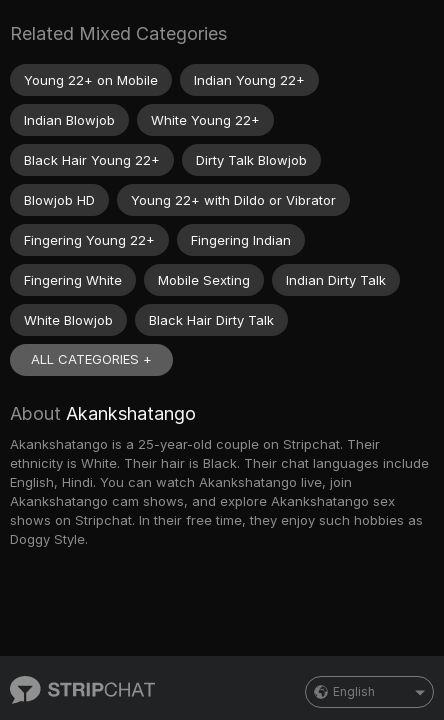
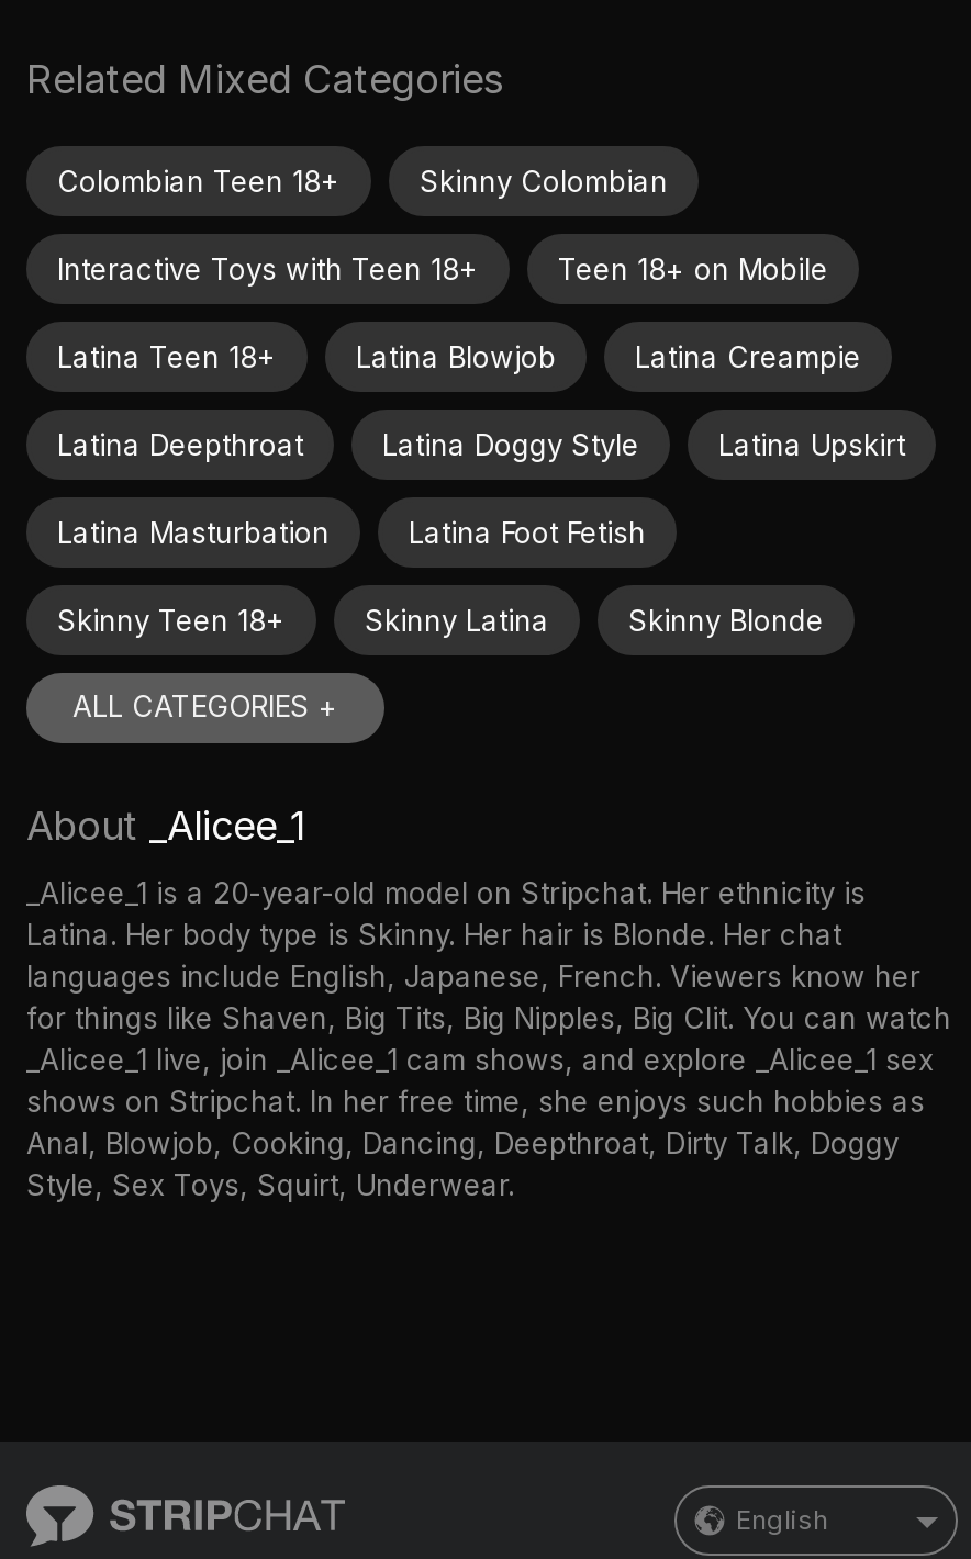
[24,72,386,328] Young 22+ on Mobile | Indian Young 22+ | Indian Blowjob | White Young 22+ | Black Hair Young 22+ | Dirty Talk Blowjob | Blowjob HD | Young 22+ with Dildo or Vibrator | Fingering Young 22+ | Fingering Indian | Fingering White | Mobile Sexting | Indian Dirty Talk | White Blowjob | Black Hair Dirty Talk -> [57,163,905,637] Colombian Teen 18+ | Skinny Colombian | Interactive Toys with Teen 18+ | Teen 18+ on Mobile | Latina Teen 18+ | Latina Blowjob | Latina Creampie | Latina Deepthroat | Latina Doggy Style | Latina Upskirt | Latina Masturbation | Latina Foot Fetish | Skinny Teen 18+ | Skinny Latina | Skinny Blonde
moved [31,351,152,367] -> [72,689,338,724]: ALL CATEGORIES +
[10,403,196,424] About Akankshatango -> [26,803,305,849] About _Alicee_1
[10,436,429,547] Akankshatango is a 25-year-old couple on Stripchat. Their | ethnicity is White. Their hair is Black. Their chat languages include | English, Hindi. You can watch Akankshatango live, join | Akankshatango cam shows, and explore Akankshatango sex | shows on Stripchat. In their free time, they enjoy such hobbies as | Doggy Style. -> [26,876,951,1203] _Alicee_1 is a 20-year-old model on Stripchat. Her ethnicity is | Latina. Her body type is Skinny. Her hair is Blonde. Her chat | languages include English, Japanese, French. Viewers know her | for things like Shaven, Big Tits, Big Nipples, Big Clit. You can watch | _Alicee_1 live, join _Alicee_1 cam shows, and explore _Alicee_1 sex | shows on Stripchat. In her free time, she enjoys such hobbies as | Anal, Blowjob, Cooking, Dancing, Deepthroat, Dirty Talk, Doggy | Style, Sex Toys, Squirt, Underwear.

